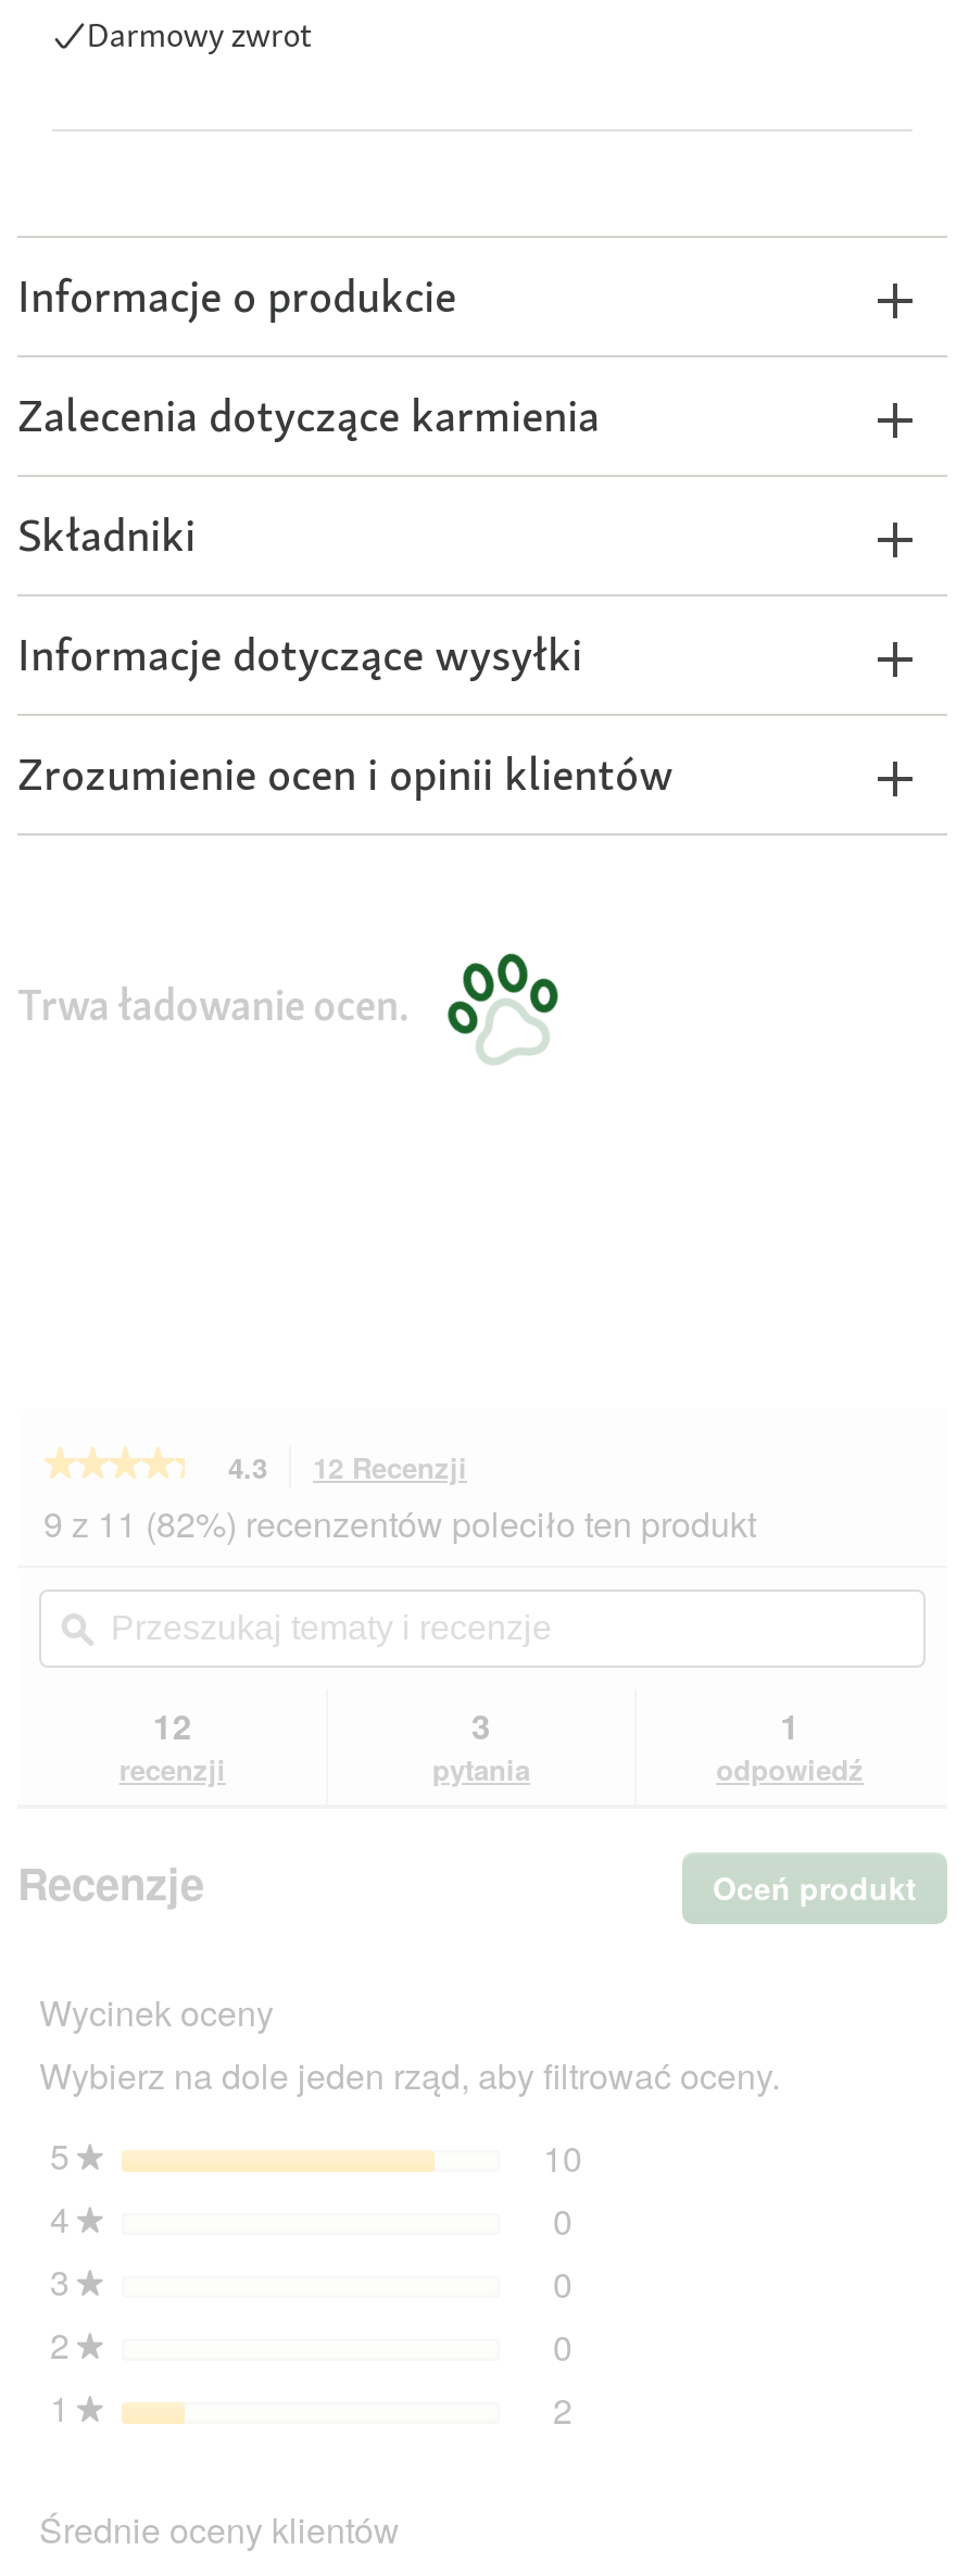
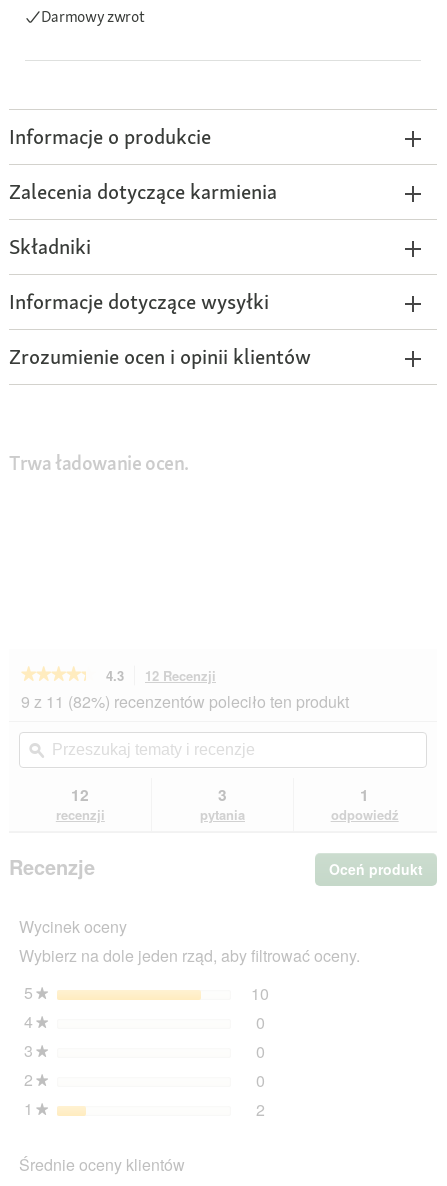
[445,951,561,1066] [image] -> none

